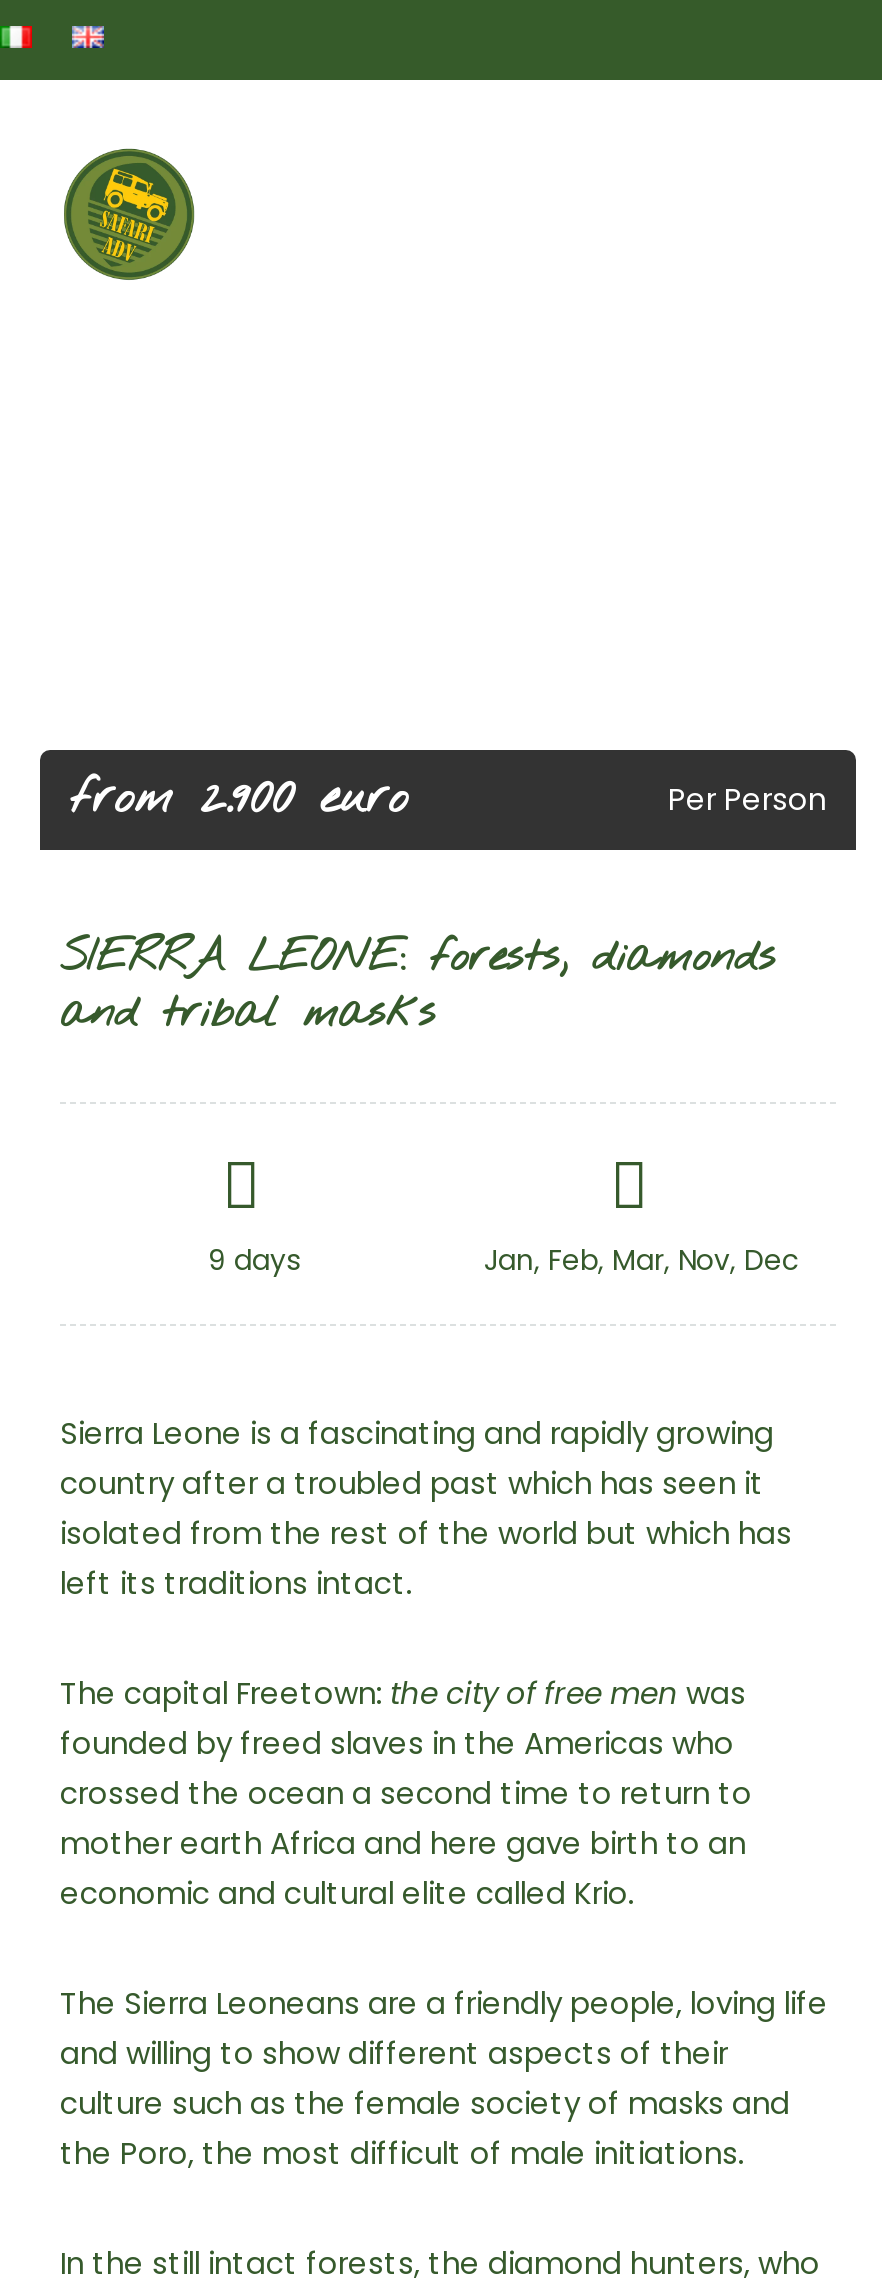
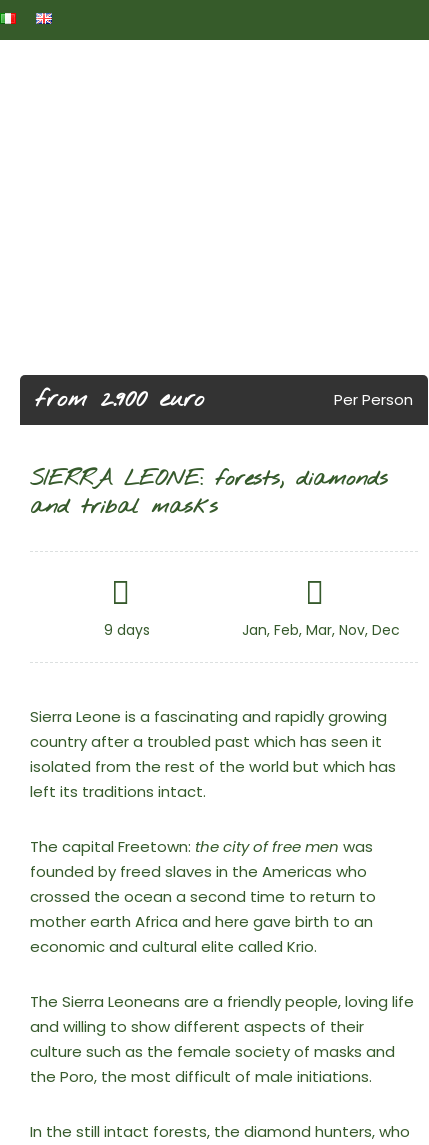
[62,146,196,282] [image] -> none

